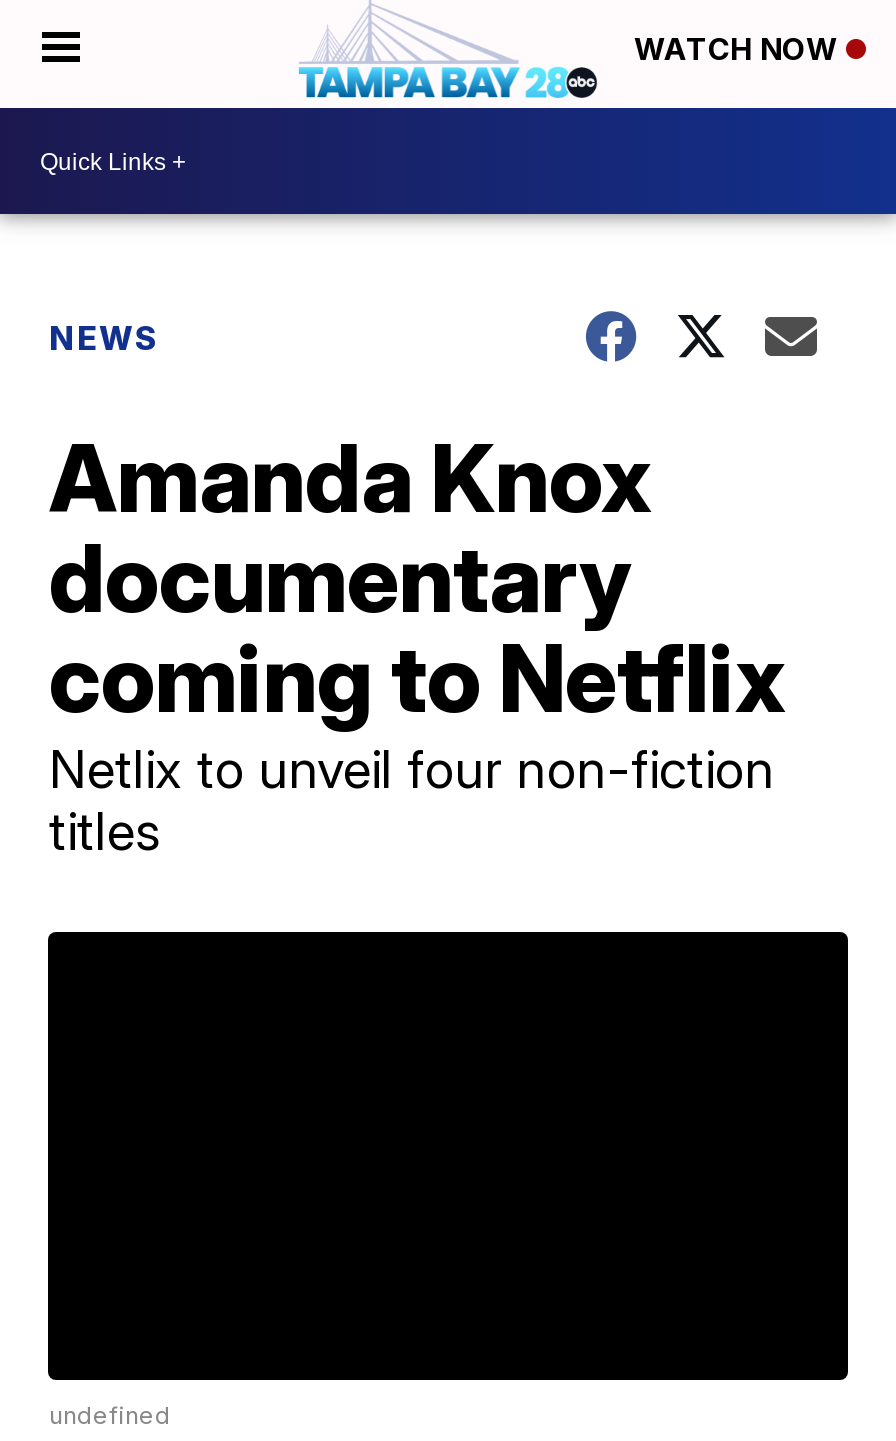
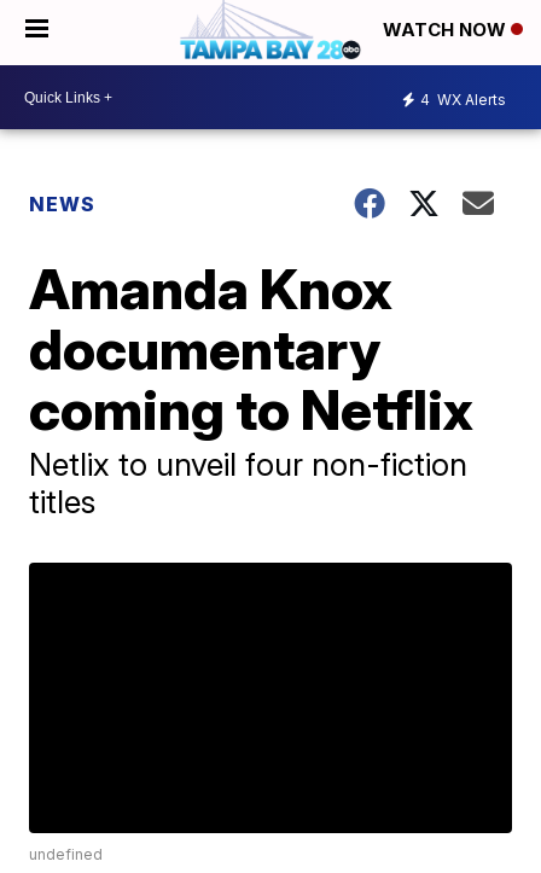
none -> [420,90,506,108] 4 WX Alerts

